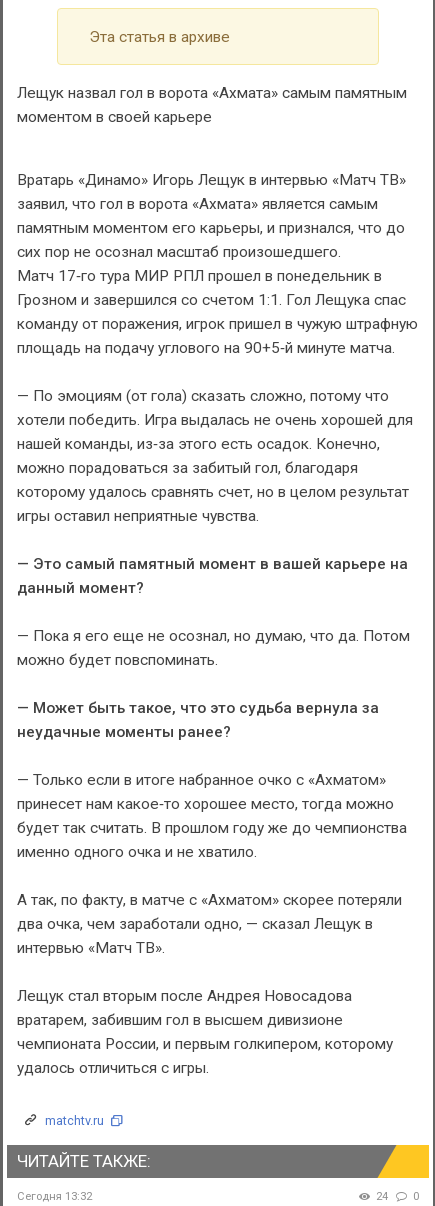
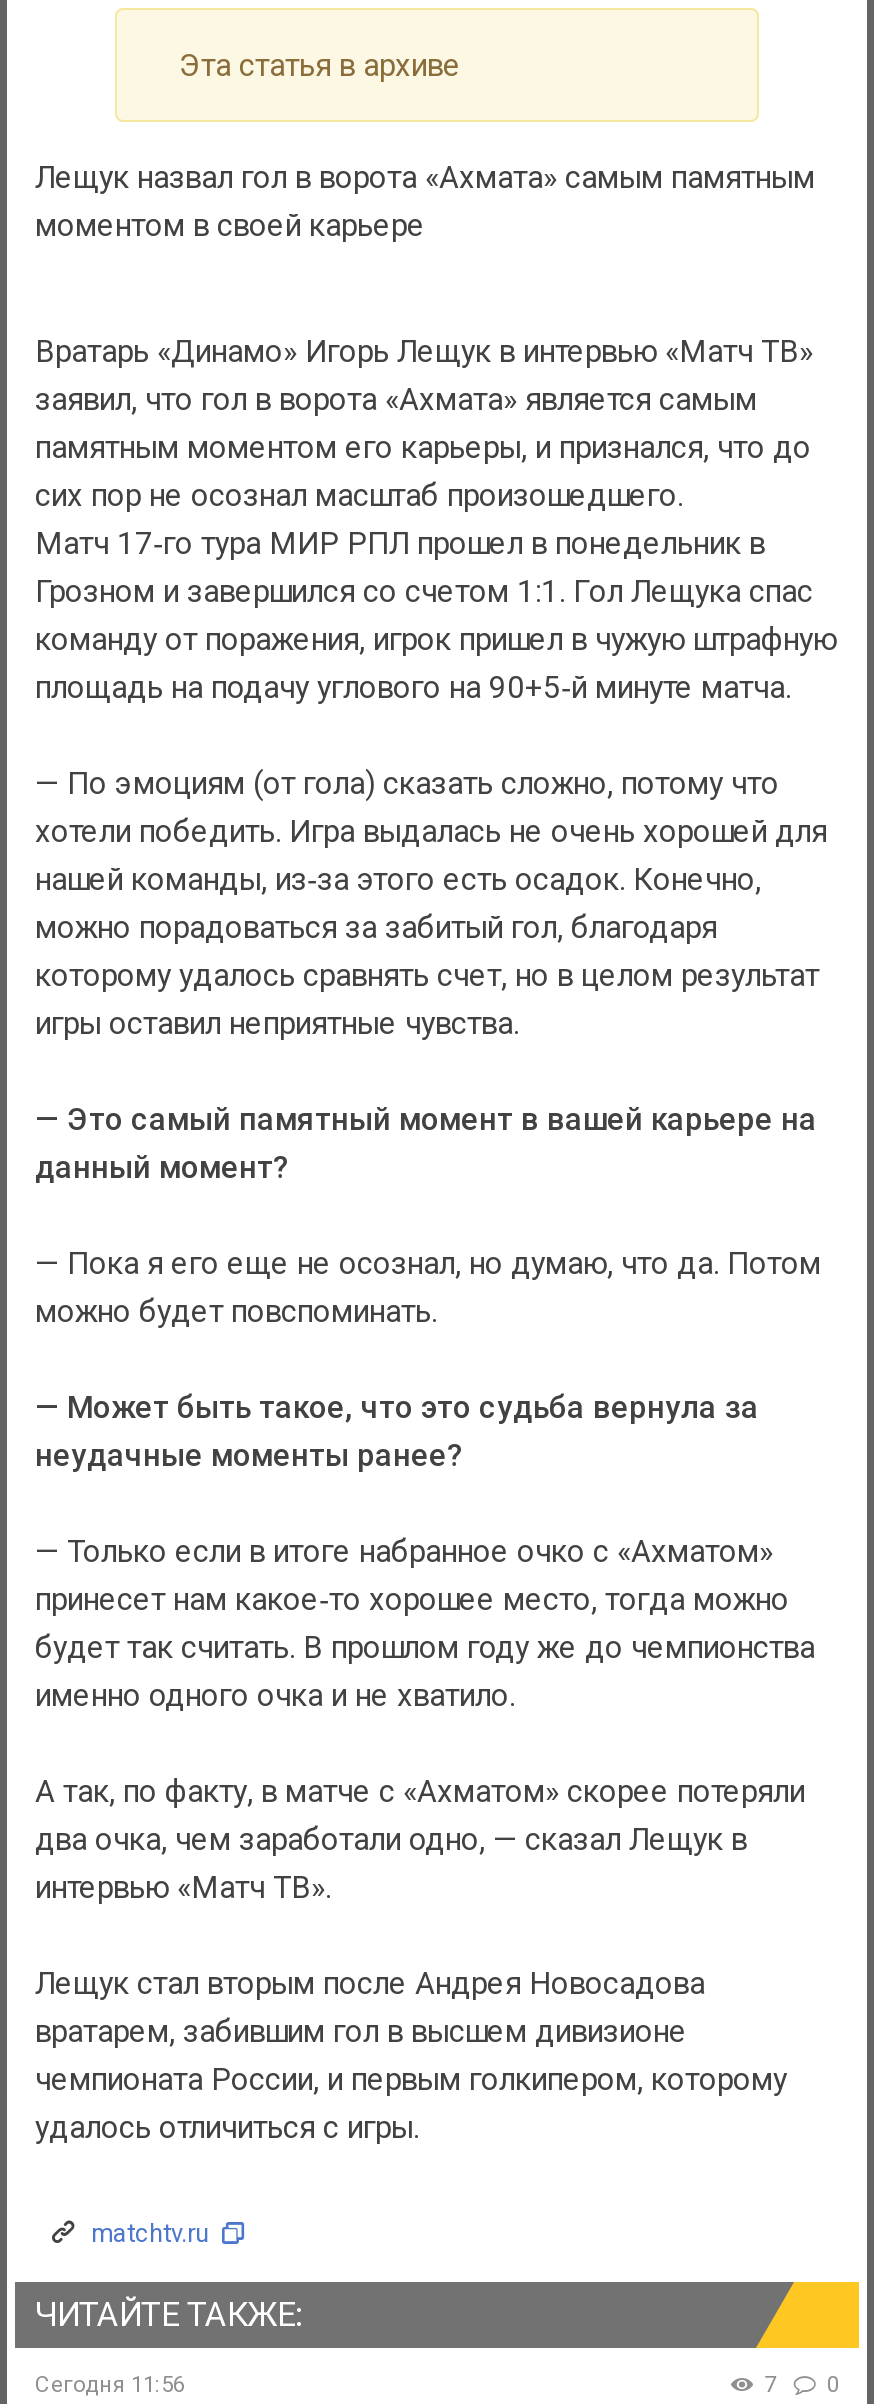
[17,1190,92,1203] Сегодня 13:32 -> [35,2372,185,2398] Сегодня 11:56
[376,1190,419,1203] 24 0 -> [764,2372,839,2398] 7 0

